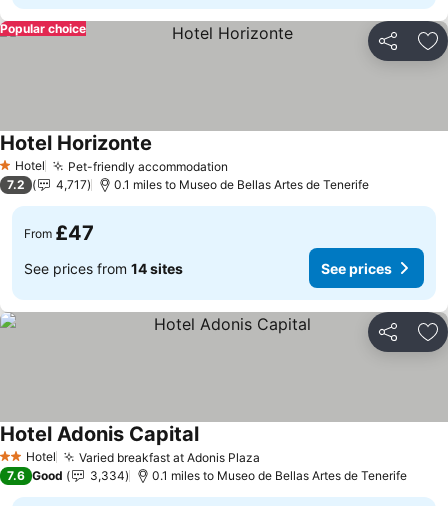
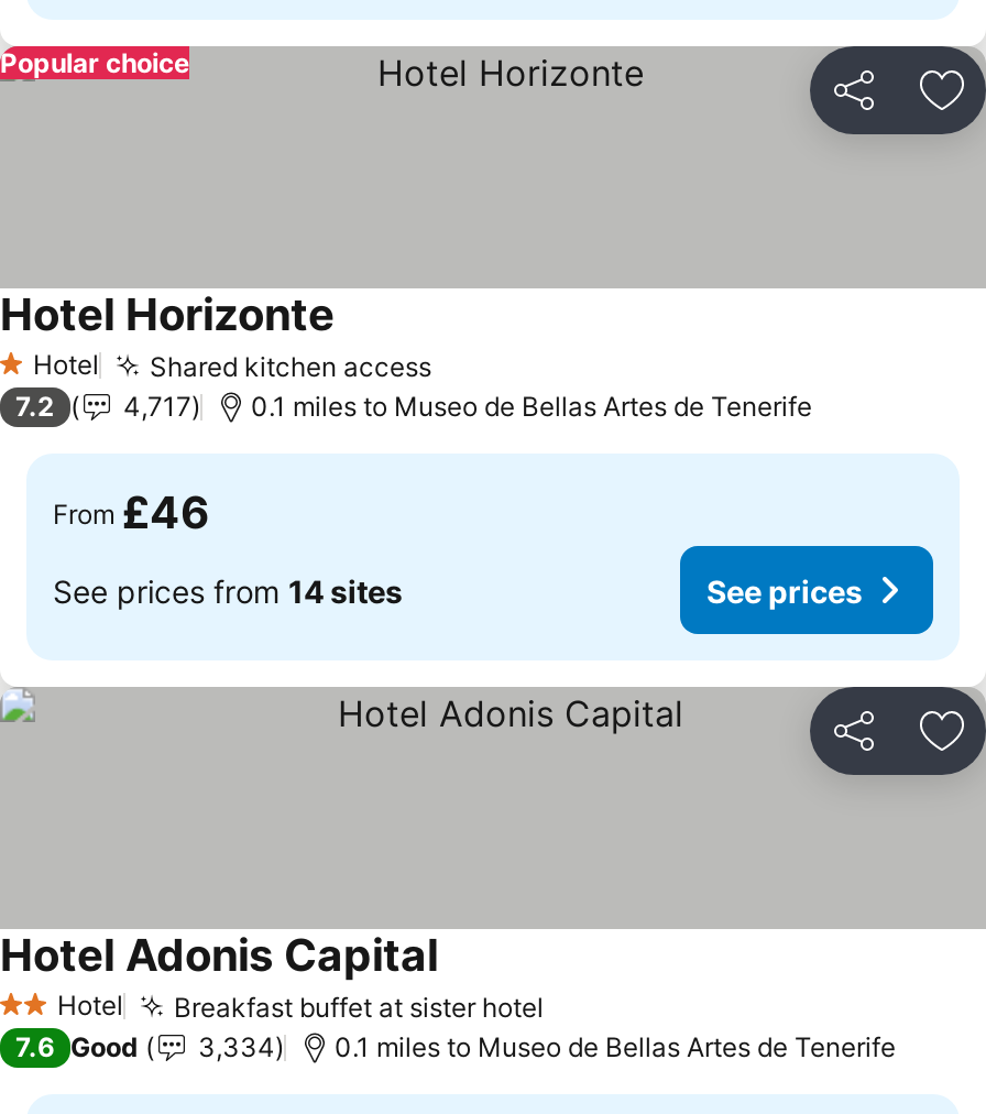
[68,158,228,173] Pet-friendly accommodation -> [150,349,431,382] Shared kitchen access
[24,221,94,245] From £47 -> [53,487,209,539] From £46
[79,449,260,464] Varied breakfast at Adonis Plaza -> [174,990,544,1023] Breakfast buffet at sister hotel

